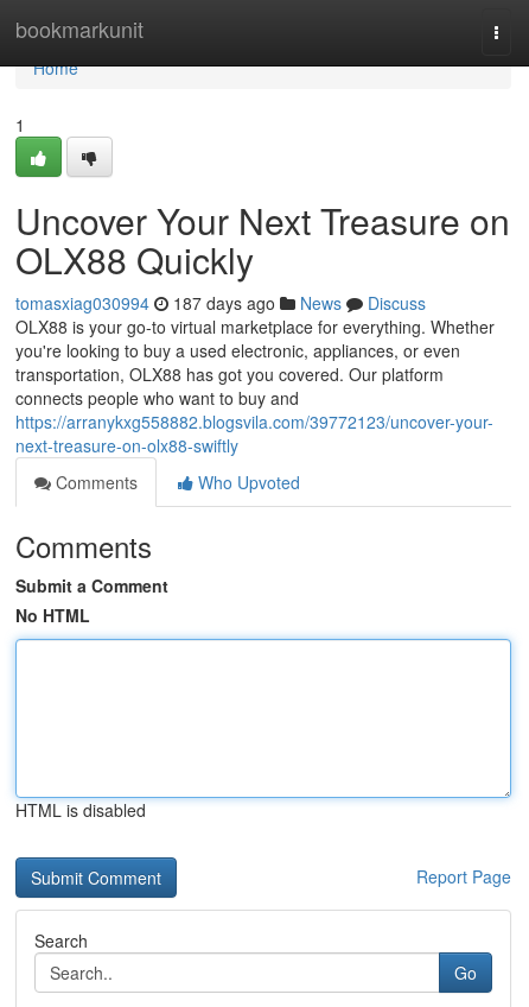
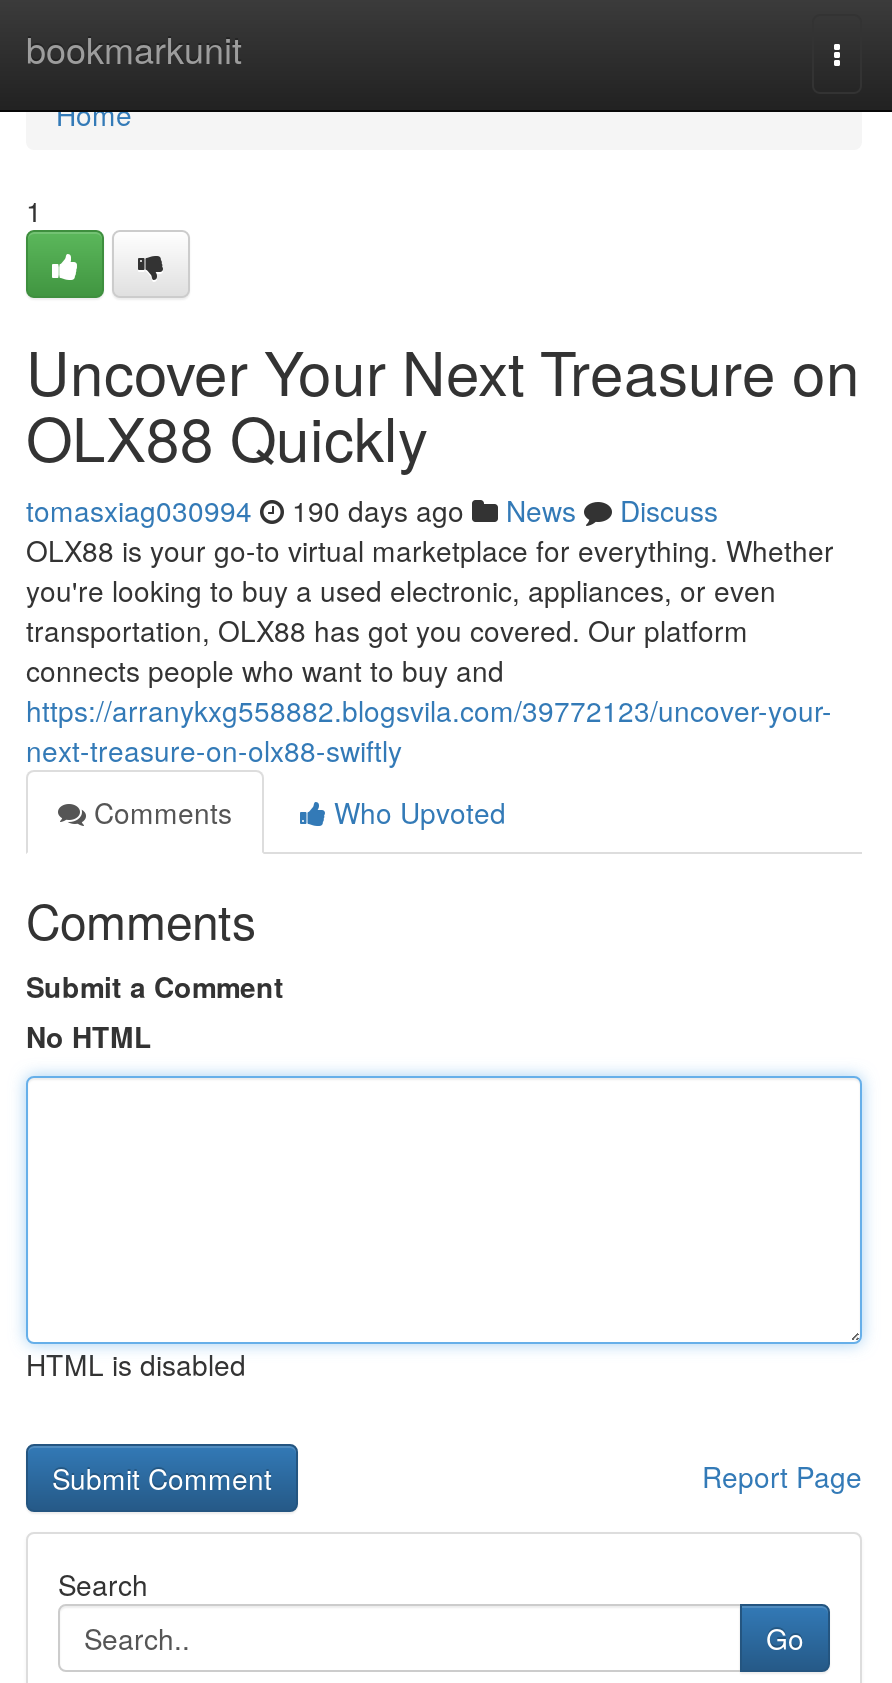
[15,291,426,315] tomasxiag030994 187 days ago News Discuss -> [26,490,718,530] tomasxiag030994 190 days ago News Discuss

